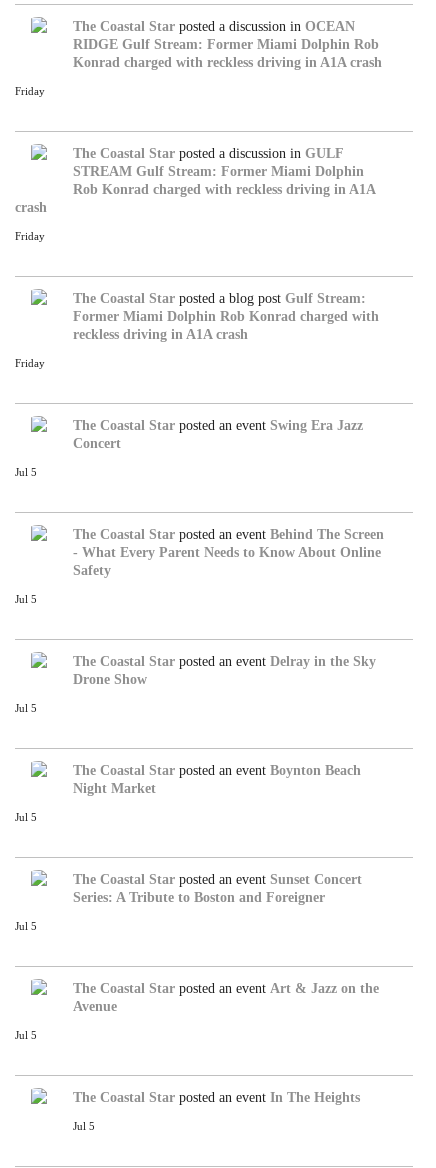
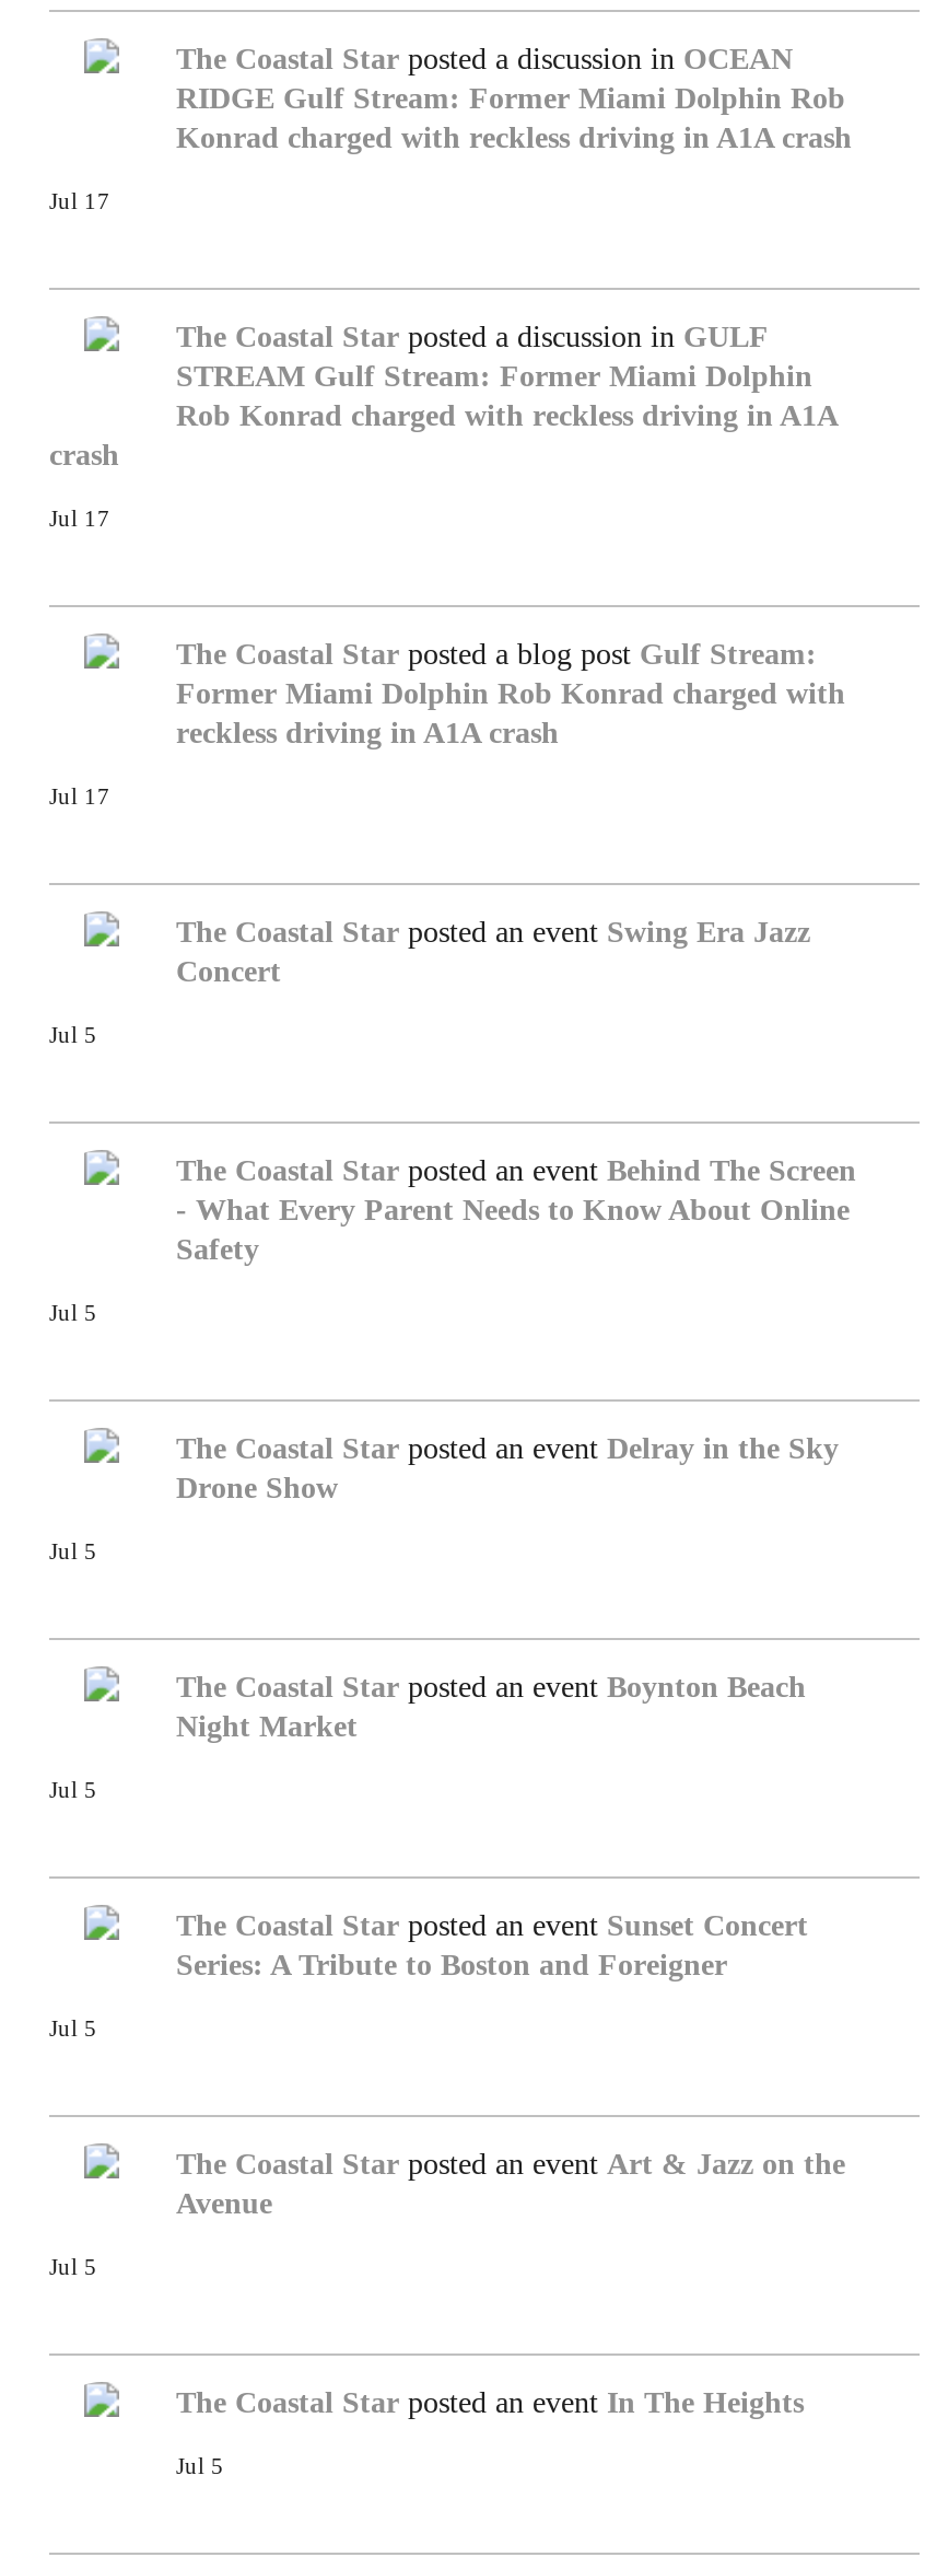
[15,86,45,97] Friday -> [49,188,110,212] Jul 17
[15,231,45,242] Friday -> [49,506,110,530] Jul 17
[15,358,45,369] Friday -> [49,784,110,808] Jul 17

